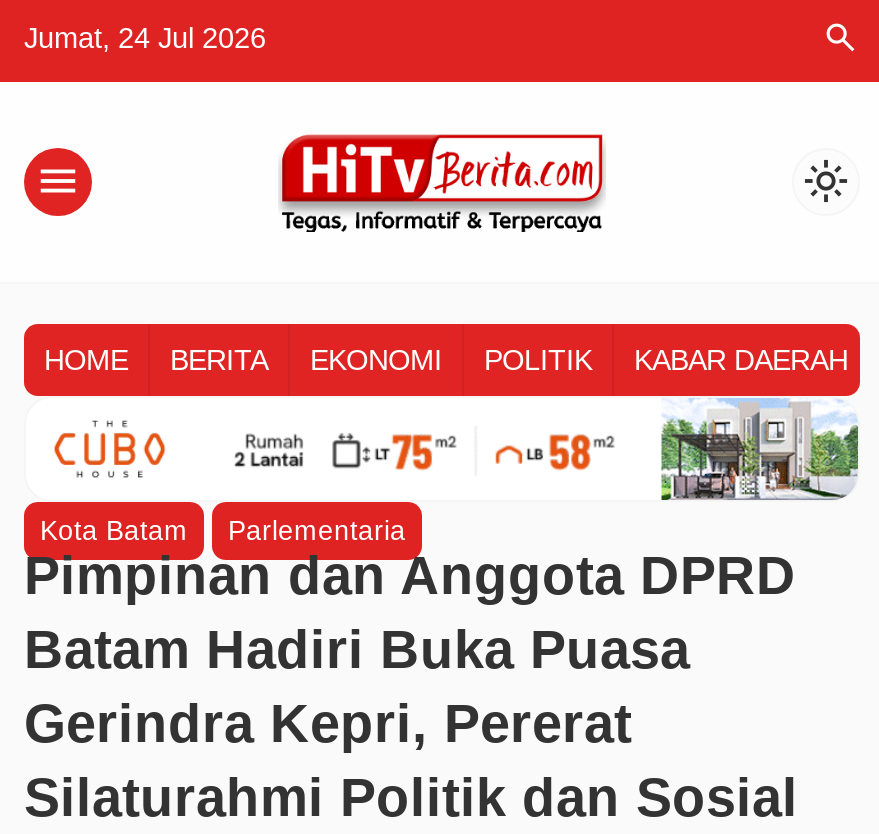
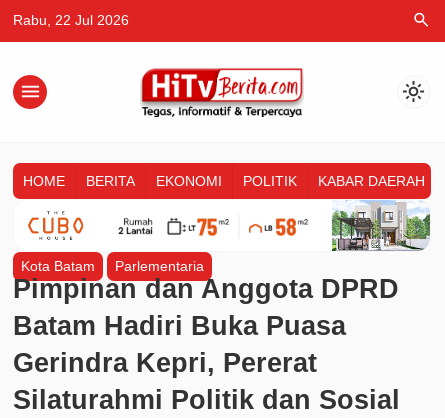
[24,22,266,54] Jumat, 24 Jul 2026 -> [13,12,129,28] Rabu, 22 Jul 2026

